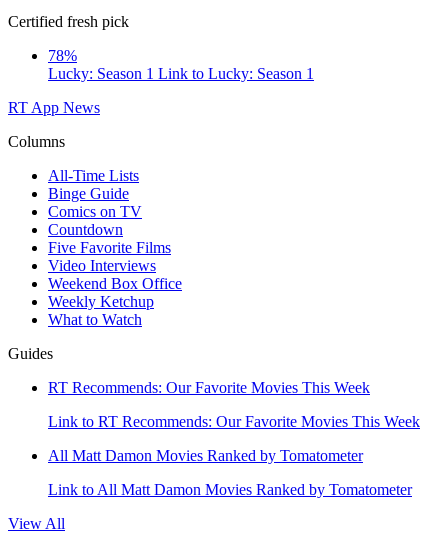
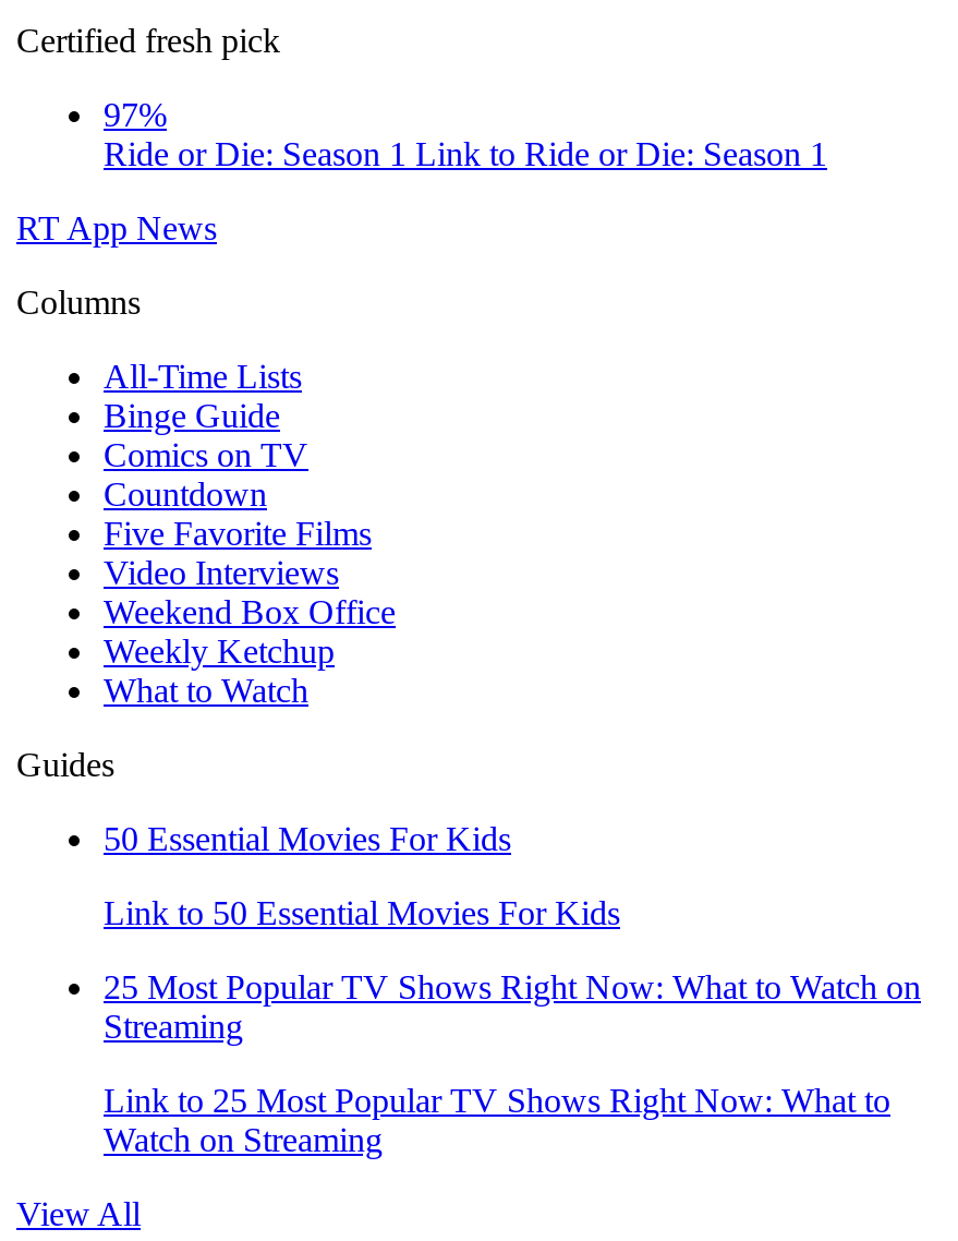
[48,47,314,82] 78% | Lucky: Season 1 Link to Lucky: Season 1 -> [104,96,827,172] 97% | Ride or Die: Season 1 Link to Ride or Die: Season 1
[48,379,370,396] RT Recommends: Our Favorite Movies This Week -> [104,820,511,857] 50 Essential Movies For Kids
[48,413,420,430] Link to RT Recommends: Our Favorite Movies This Week -> [104,894,620,931] Link to 50 Essential Movies For Kids
[48,447,363,464] All Matt Damon Movies Ranked by Tomatometer -> [104,968,921,1045] 25 Most Popular TV Shows Right Now: What to Watch on | Streaming
[48,481,412,498] Link to All Matt Damon Movies Ranked by Tomatometer -> [104,1082,890,1158] Link to 25 Most Popular TV Shows Right Now: What to | Watch on Streaming

